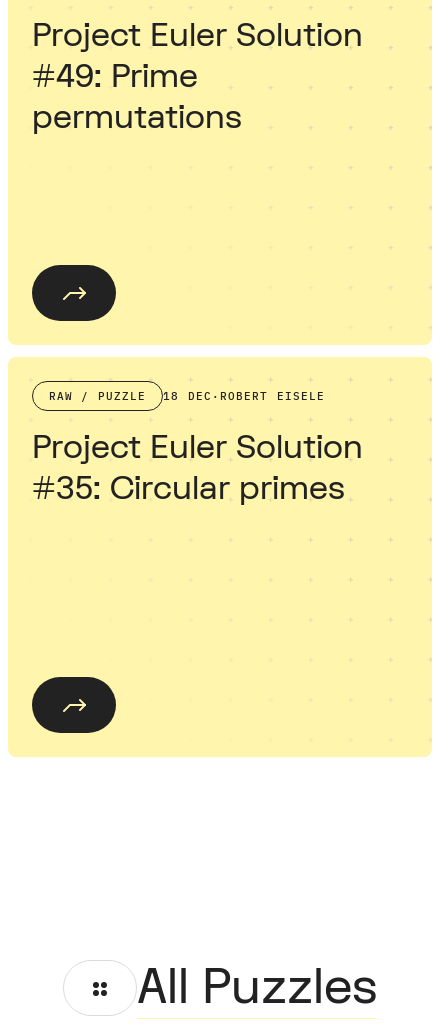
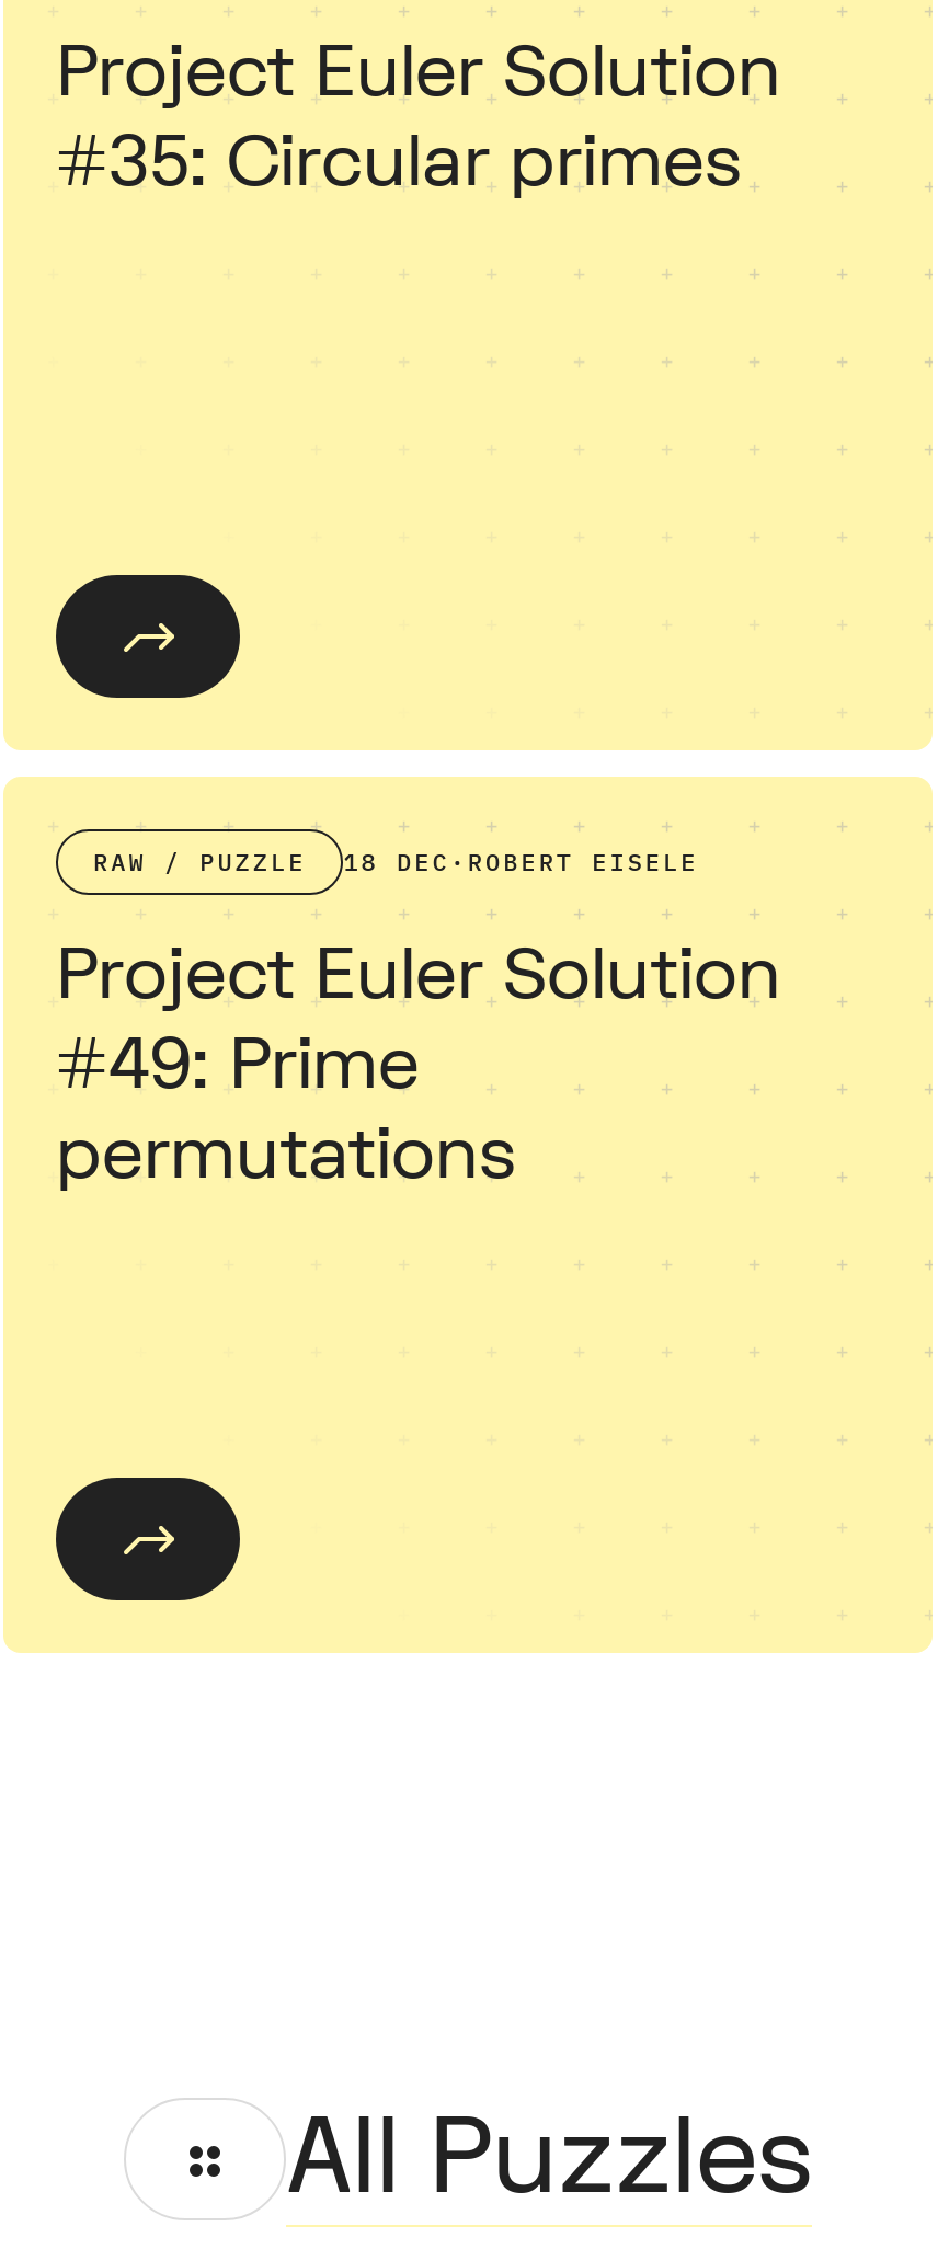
moved [32,56,242,138] -> [56,1019,516,1199]: #49: Prime | permutations
moved [32,468,345,509] -> [56,117,742,207]: #35: Circular primes

